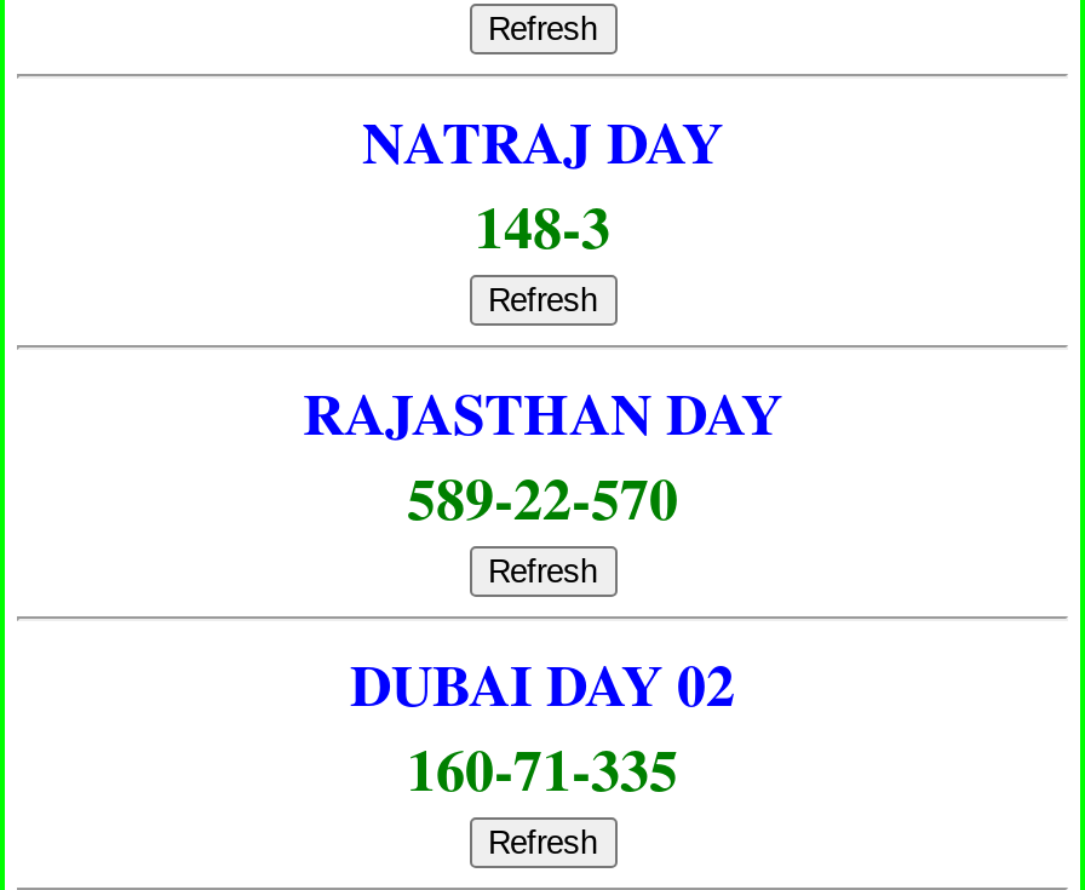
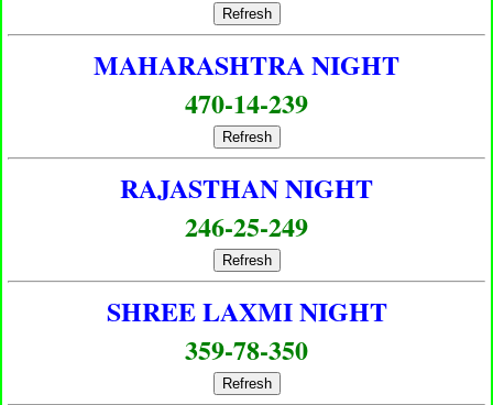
[362,98,723,267] NATRAJ DAY | 148-3 -> [94,45,399,122] MAHARASHTRA NIGHT | 470-14-239
[303,369,782,454] RAJASTHAN DAY -> [120,168,373,207] RAJASTHAN NIGHT
[407,454,678,539] 589-22-570 -> [185,207,308,245] 246-25-249
[350,640,735,810] DUBAI DAY 02 | 160-71-335 -> [106,292,387,369] SHREE LAXMI NIGHT | 359-78-350

